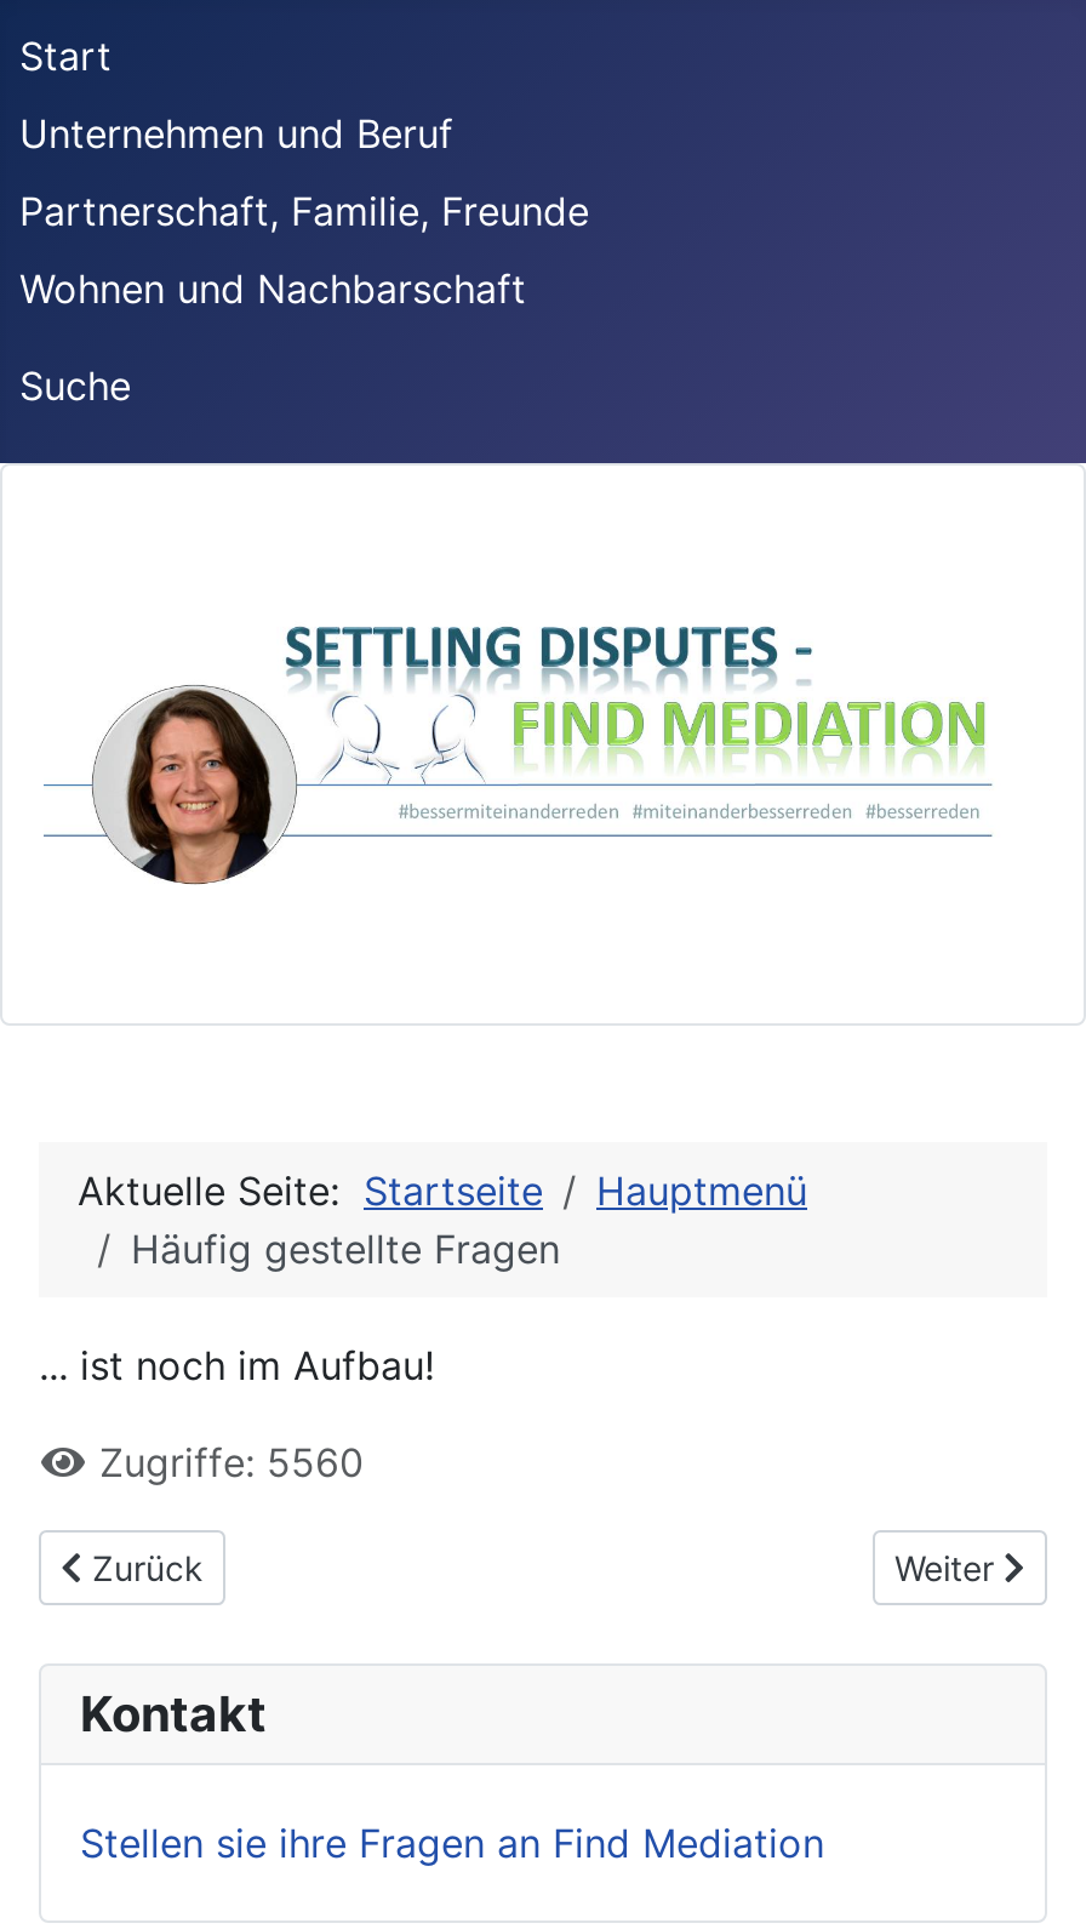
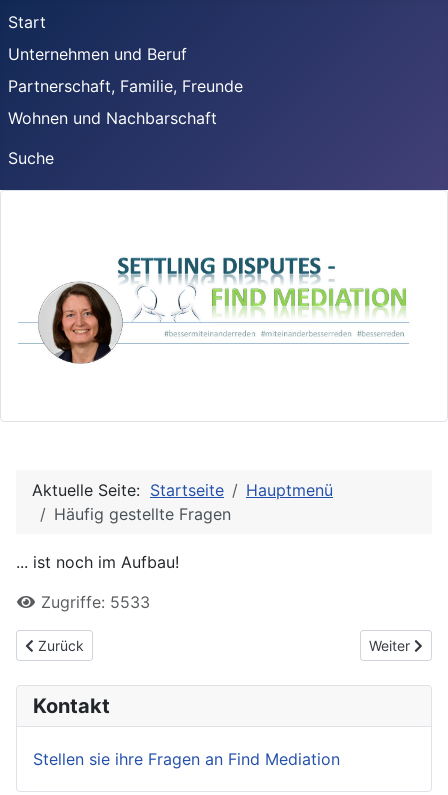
[99,1438,364,1486] Zugriffe: 5560 -> [41,592,150,612] Zugriffe: 5533

